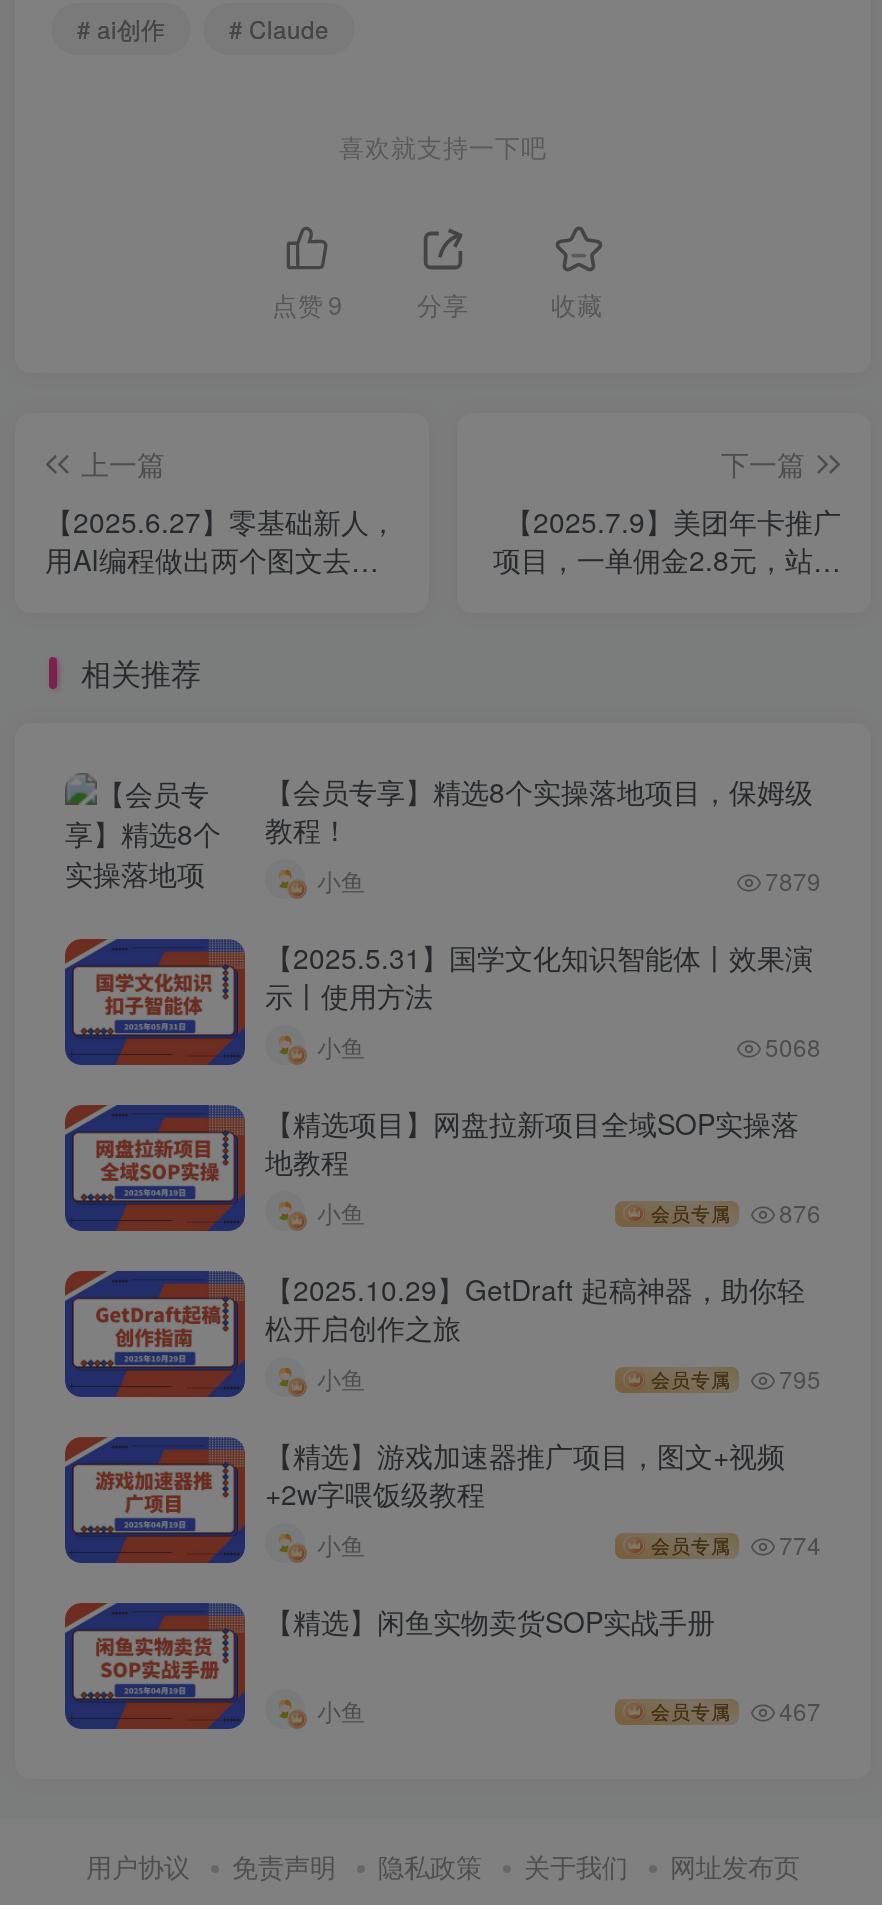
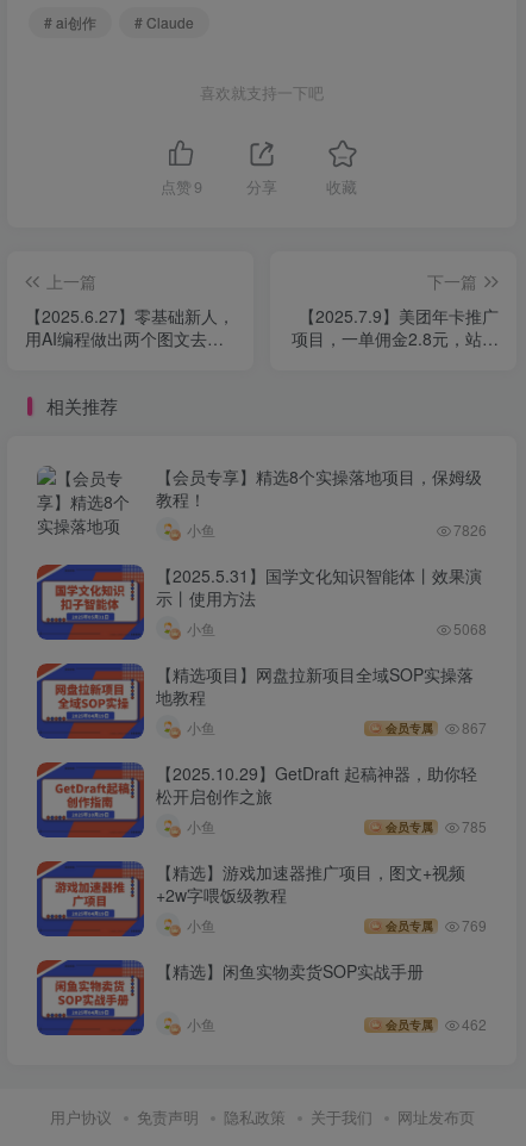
[765,863,821,897] 7879 -> [453,519,487,540] 7826
[651,1195,821,1229] 会员专属 876 -> [386,717,487,737] 会员专属 867
[651,1361,821,1395] 会员专属 795 -> [386,816,487,836] 会员专属 785
[651,1527,821,1561] 会员专属 774 -> [386,915,487,935] 会员专属 769
[651,1693,821,1727] 会员专属 467 -> [386,1014,487,1034] 会员专属 462

